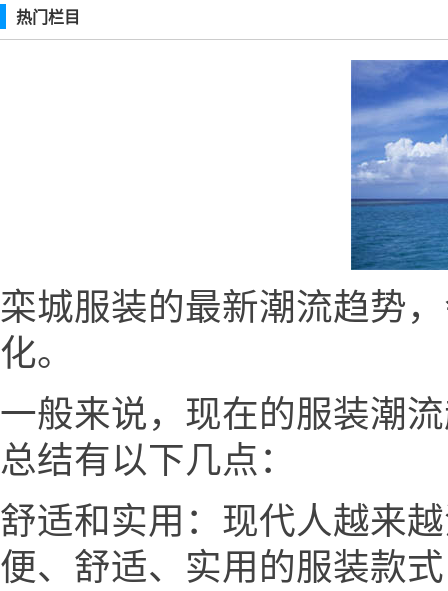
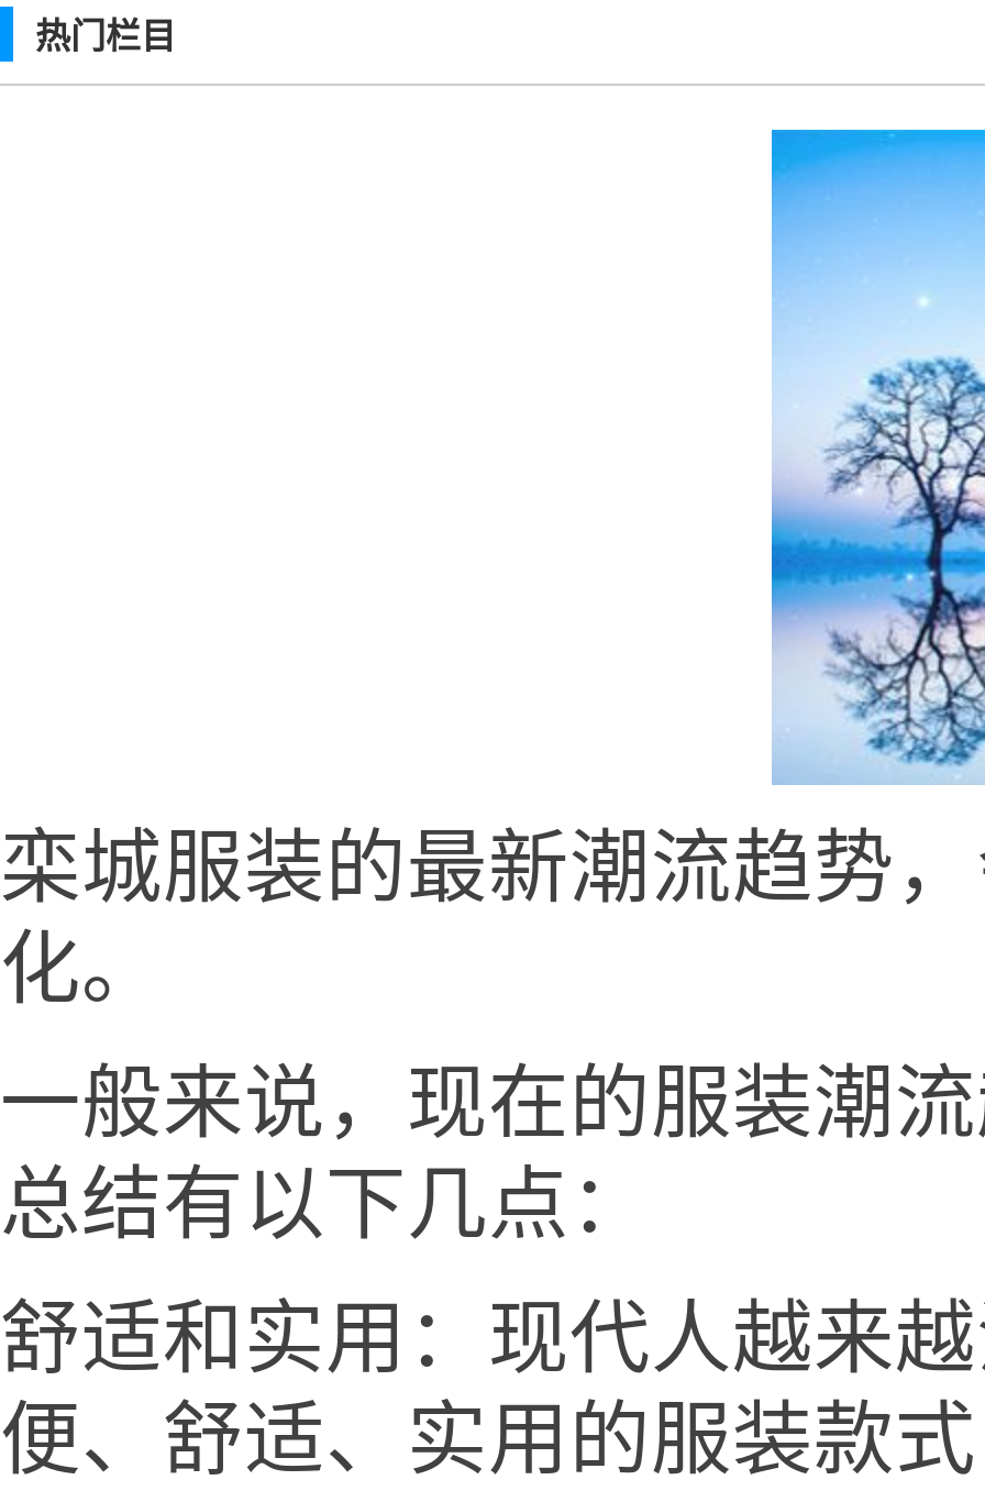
[350,59,445,270] [image] -> [770,128,978,785] [image]

